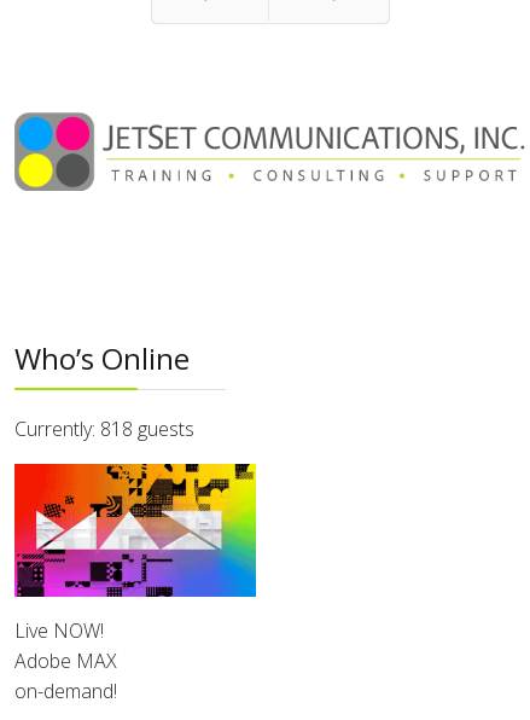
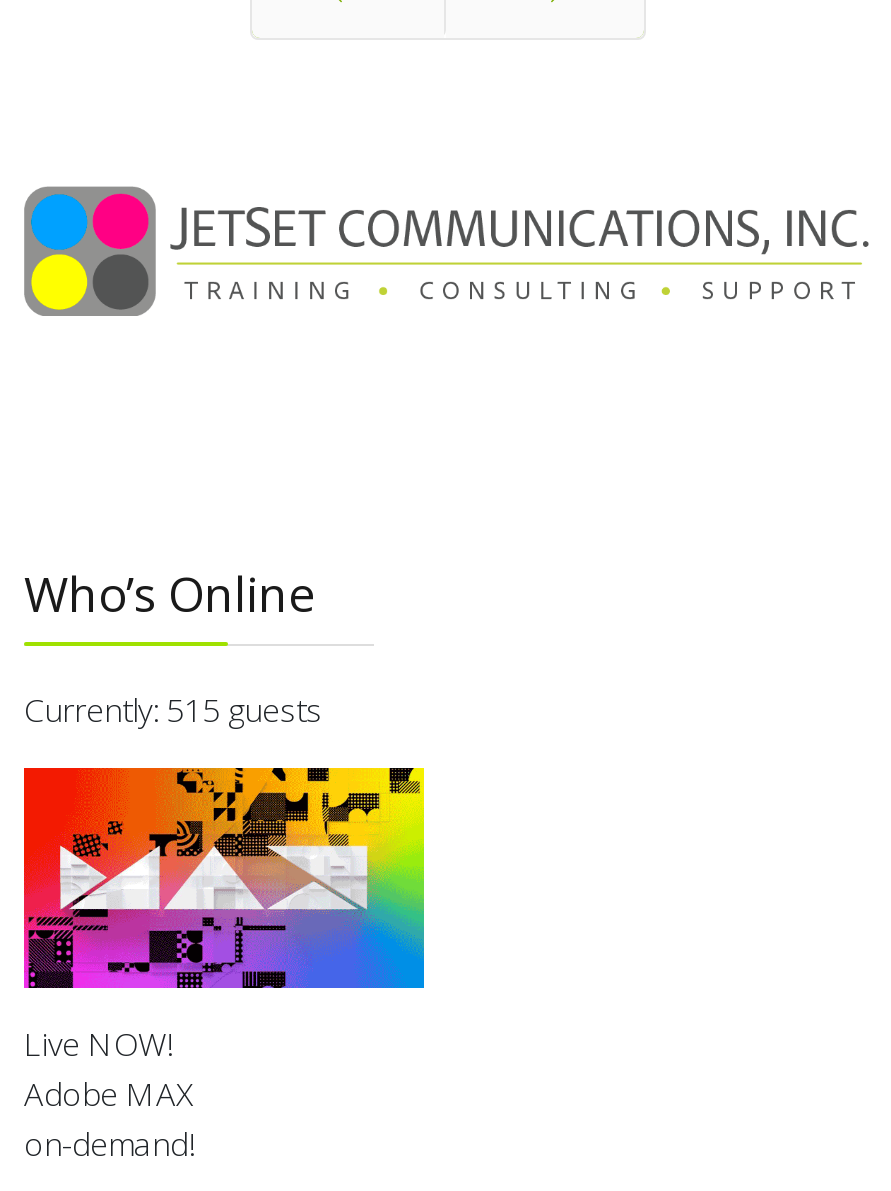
[14,416,194,443] Currently: 818 guests -> [24,689,322,733] Currently: 515 guests

